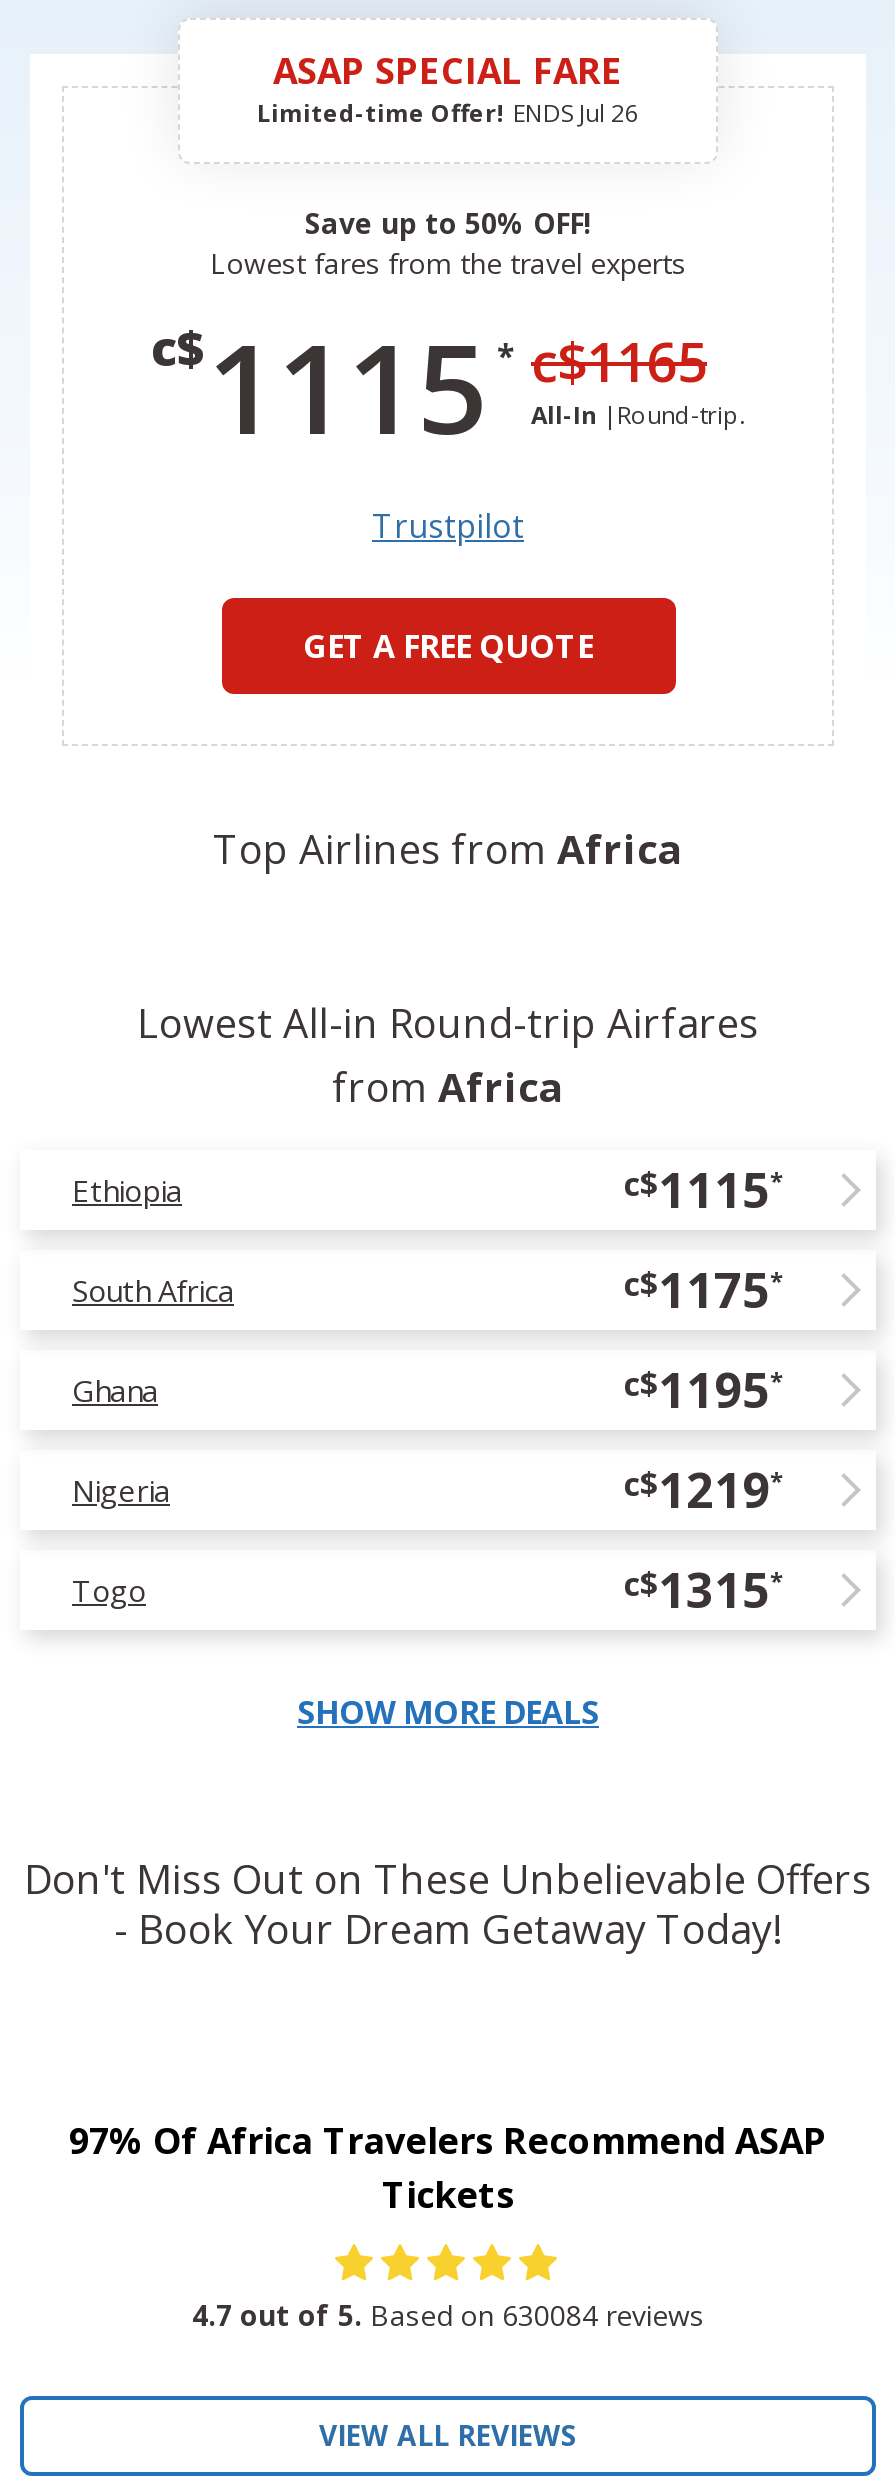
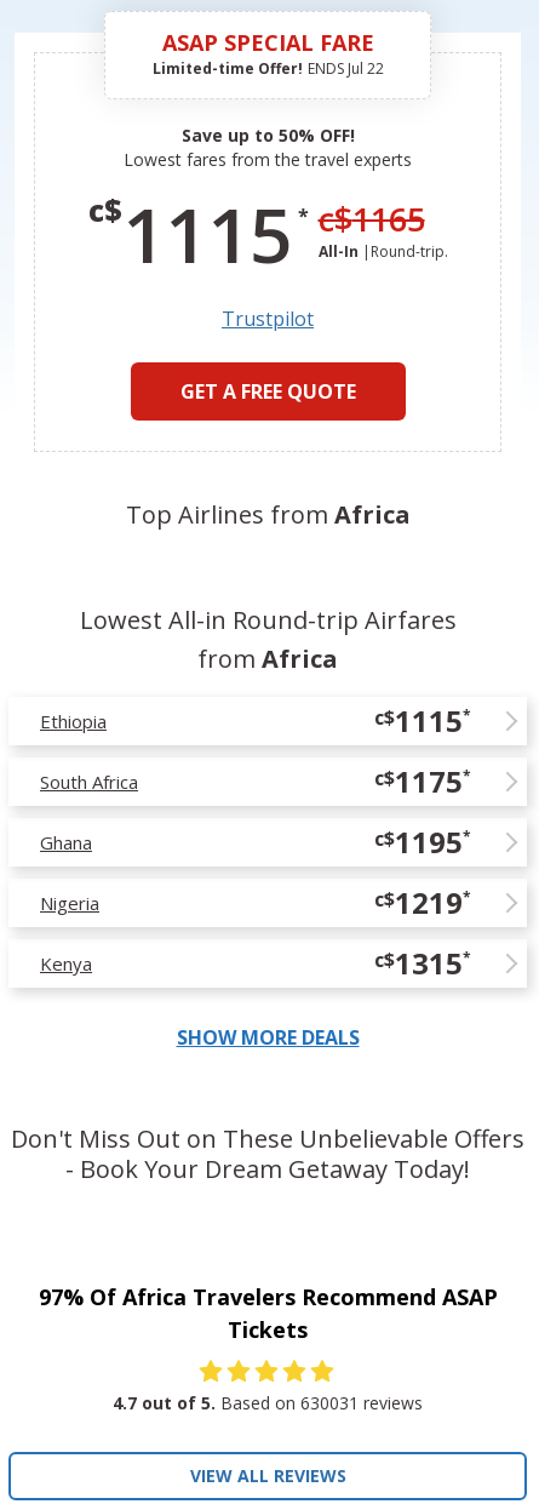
[257,96,639,130] Limited-time Offer! ENDS Jul 26 -> [152,58,383,79] Limited-time Offer! ENDS Jul 22
[72,1570,146,1610] Togo -> [40,951,92,976] Kenya
[192,2296,704,2334] 4.7 out of 5. Based on 630084 reviews -> [113,1391,423,1414] 4.7 out of 5. Based on 630031 reviews

